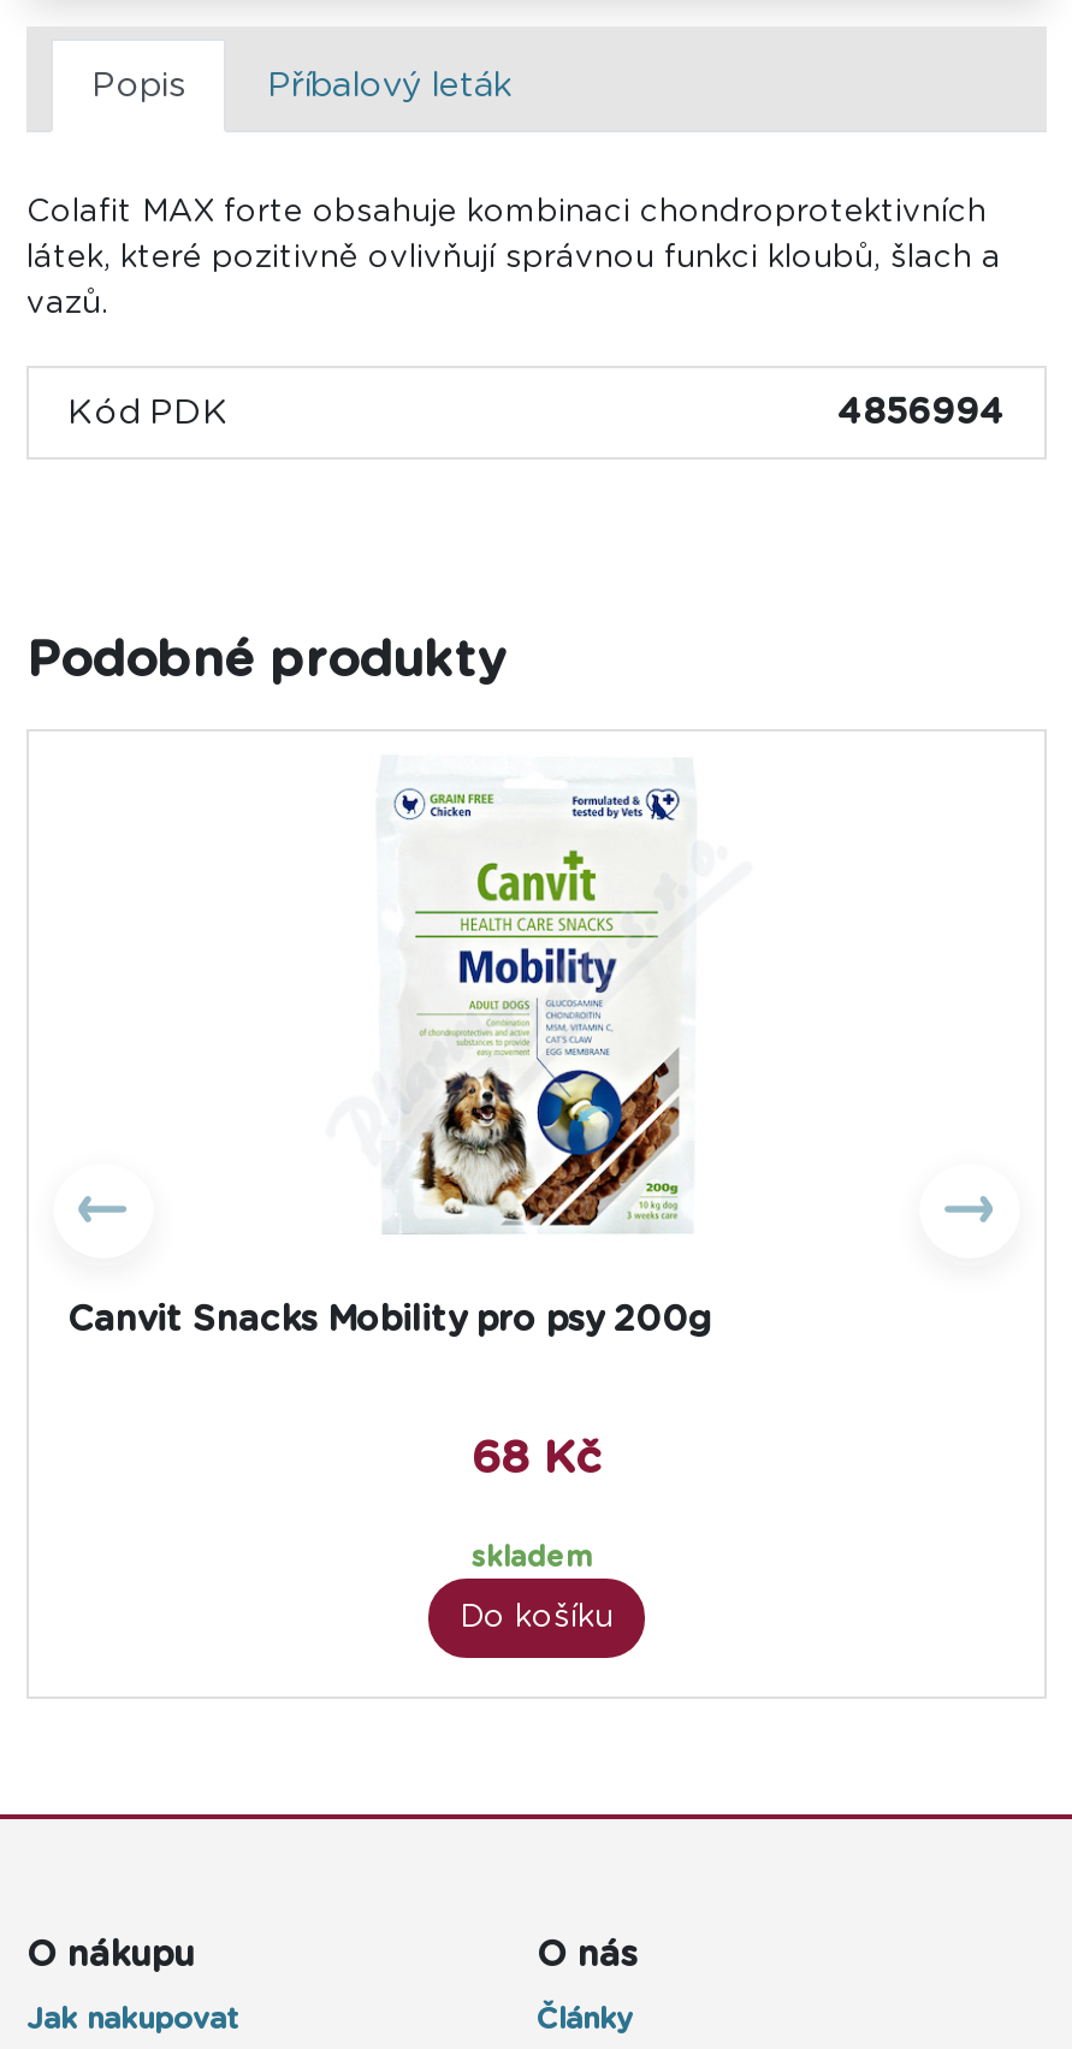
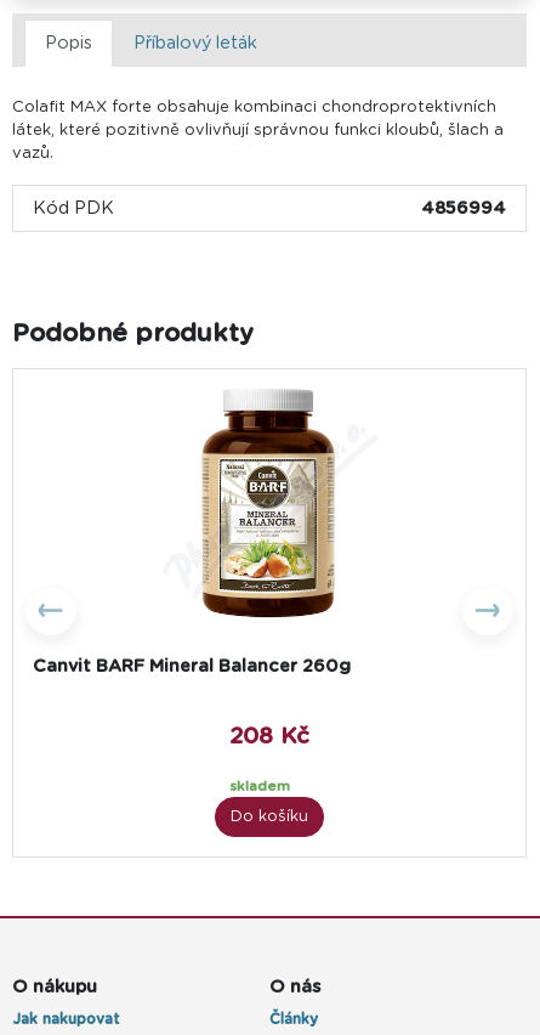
[67,772,712,1338] [image] | Canvit Snacks Mobility pro psy 200g -> [33,390,351,675] [image] | Canvit BARF Mineral Balancer 260g
[472,1437,602,1482] 68 Kč -> [229,725,309,748] 208 Kč

